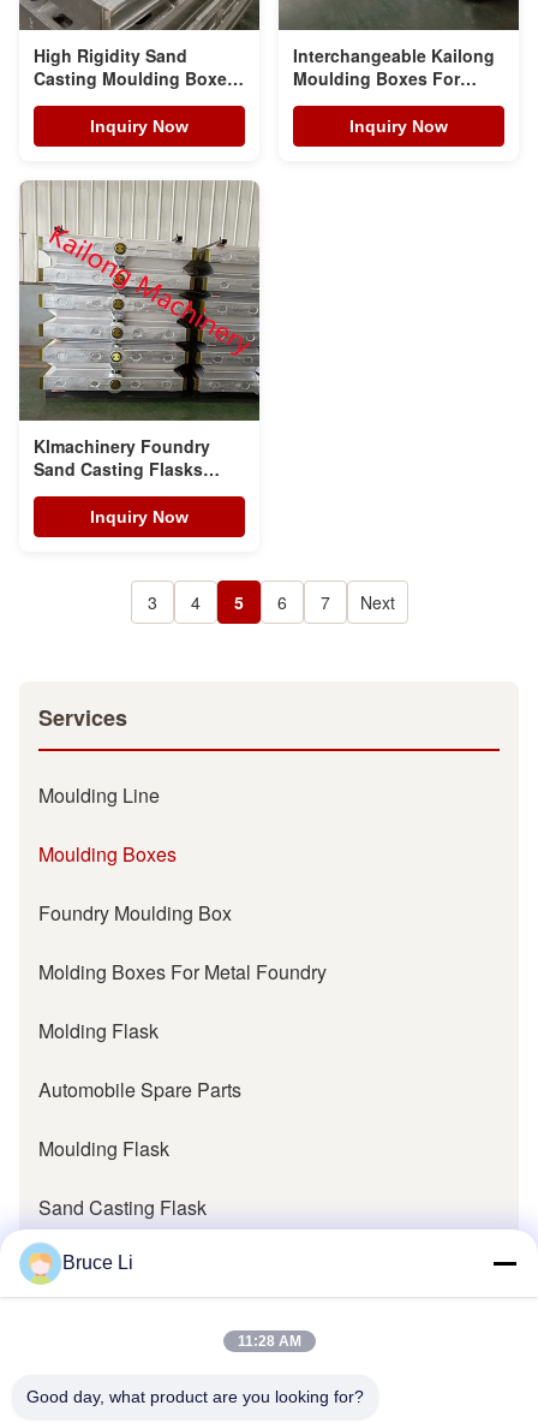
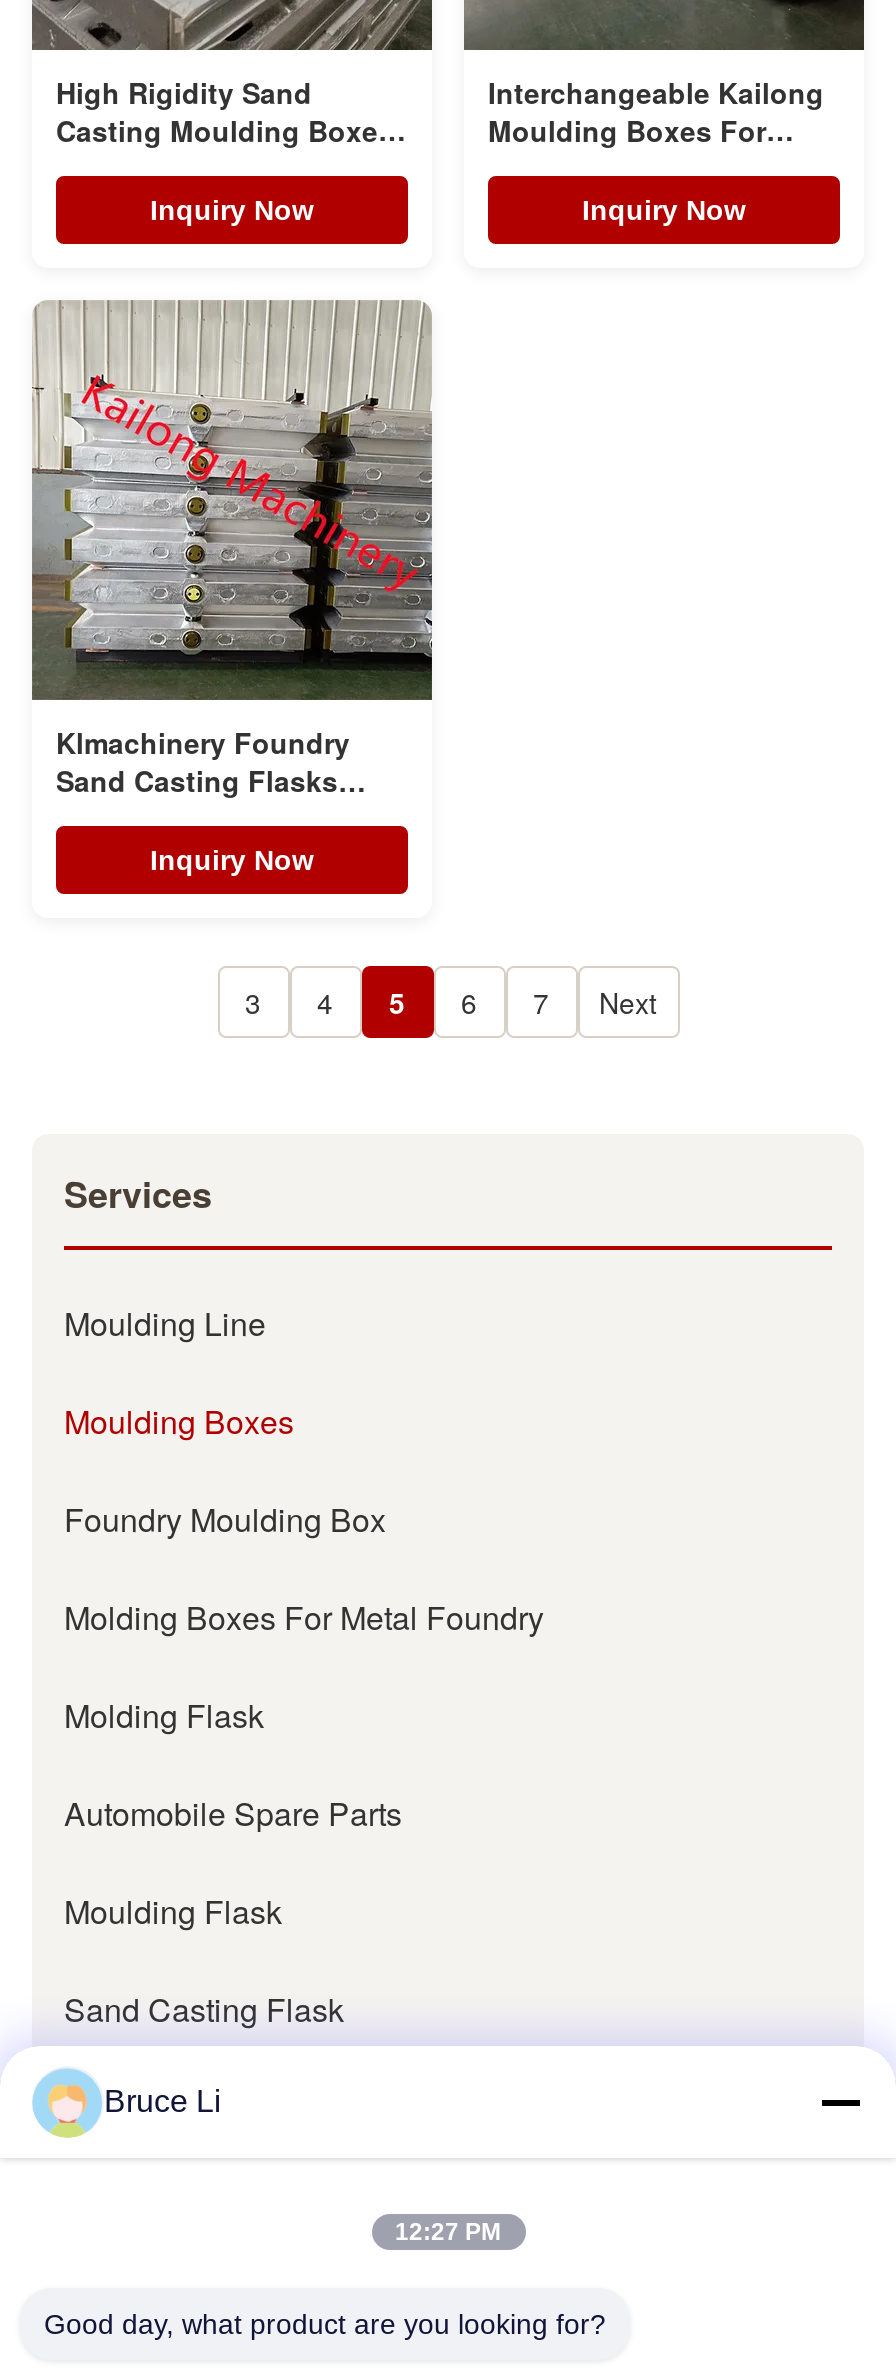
[237,1333,301,1350] 11:28 AM -> [395,2218,501,2246] 12:27 PM

